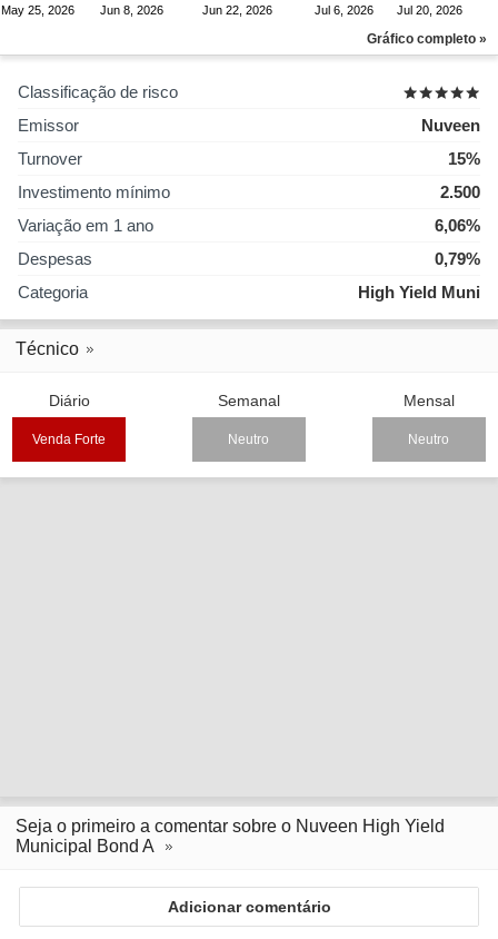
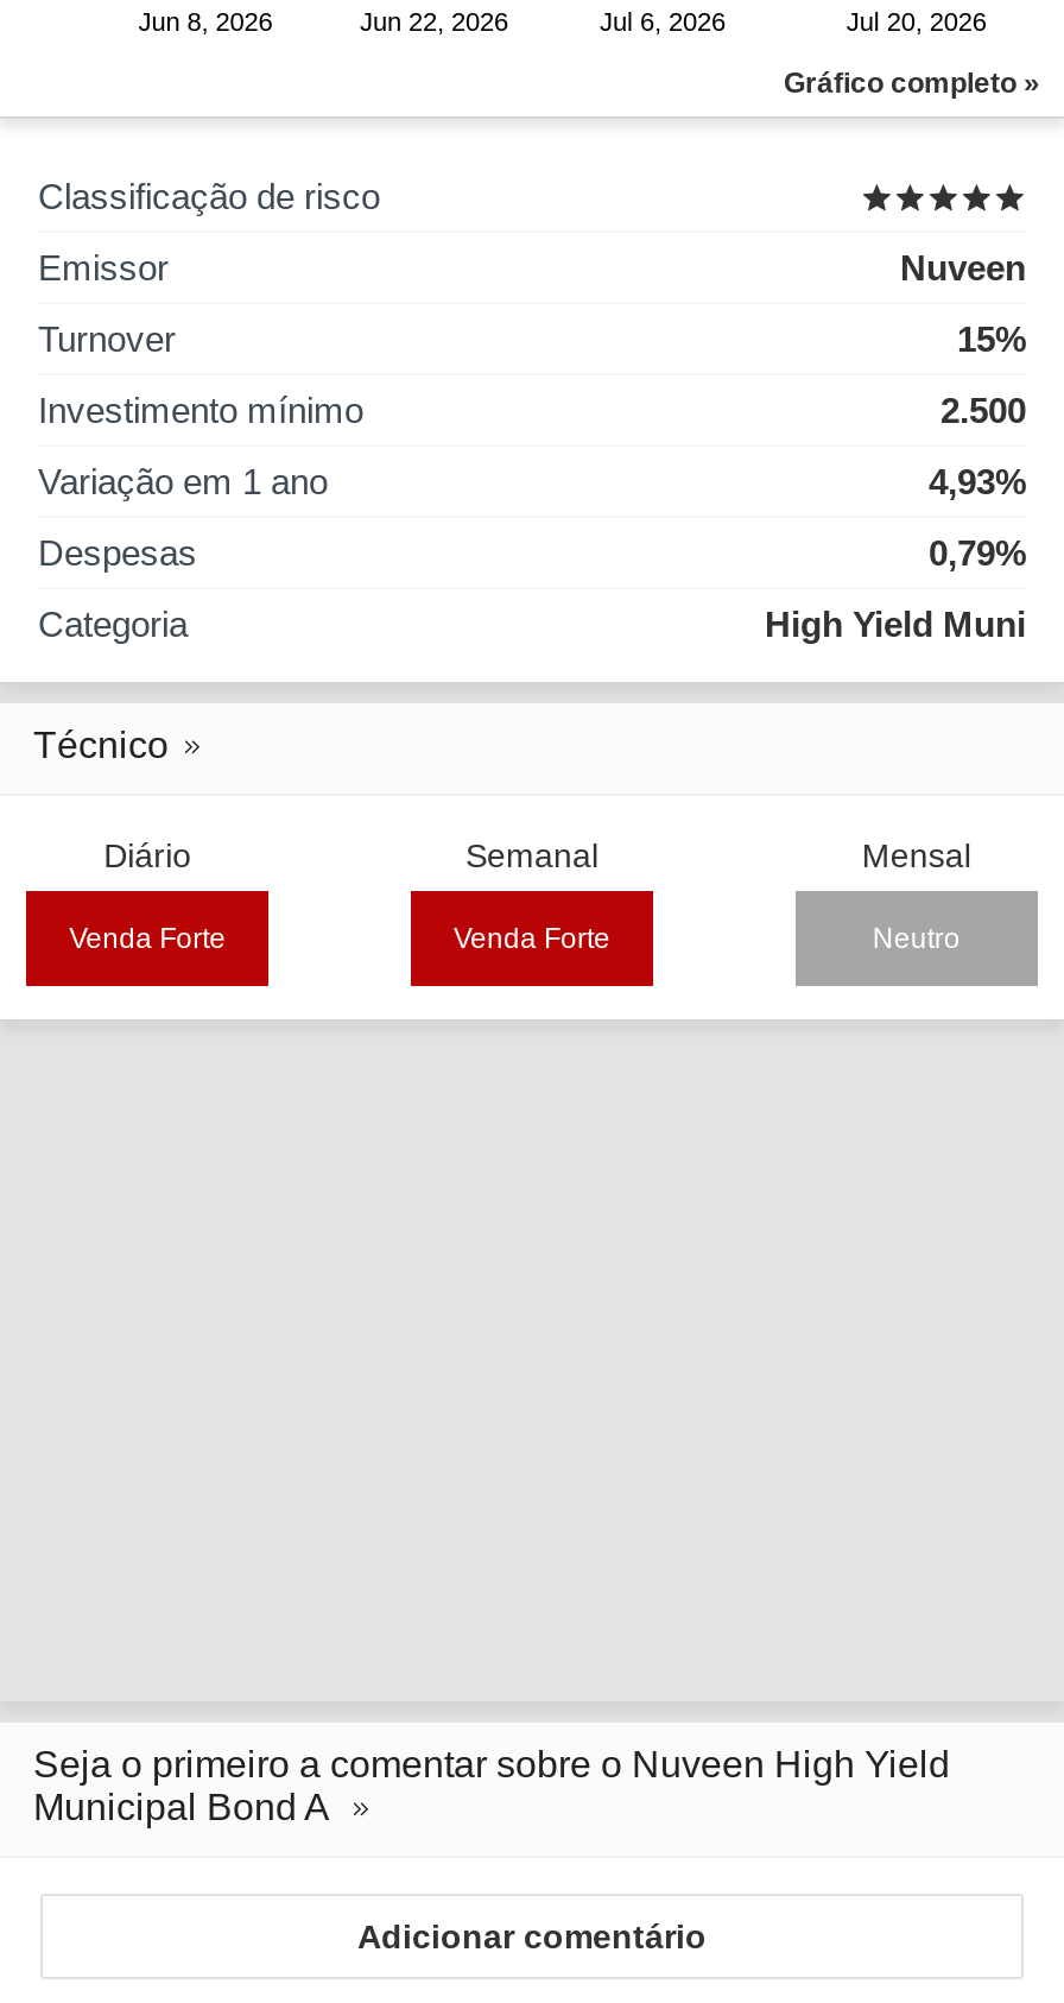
[1,3,74,17] May 25, 2026 -> none
[435,216,480,235] 6,06% -> [929,461,1026,502] 4,93%
[228,432,270,447] Neutro -> [454,922,610,955] Venda Forte

